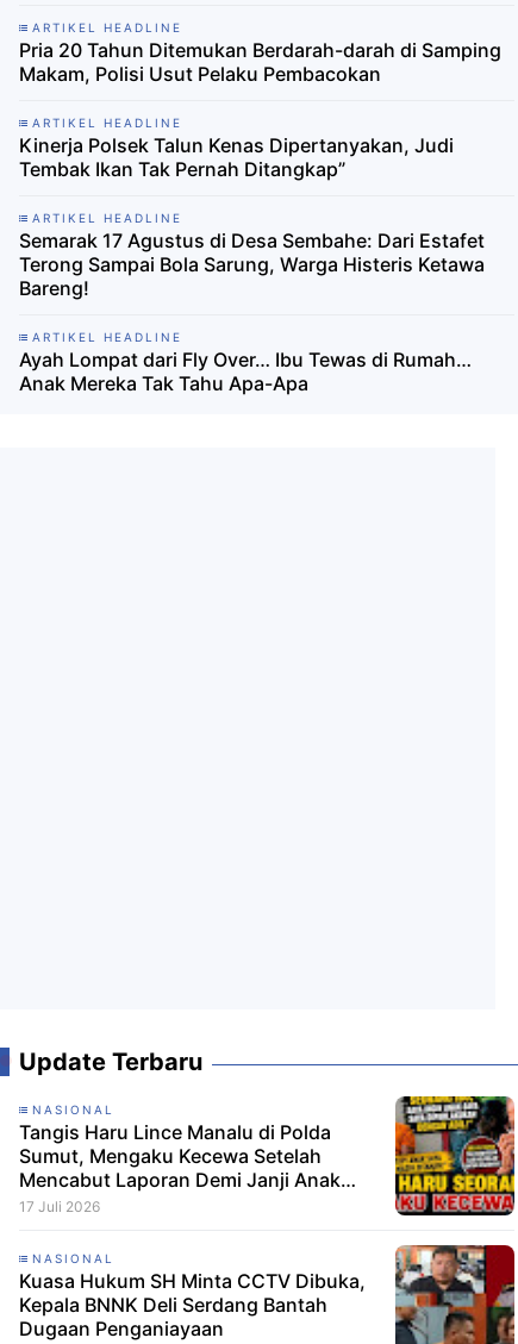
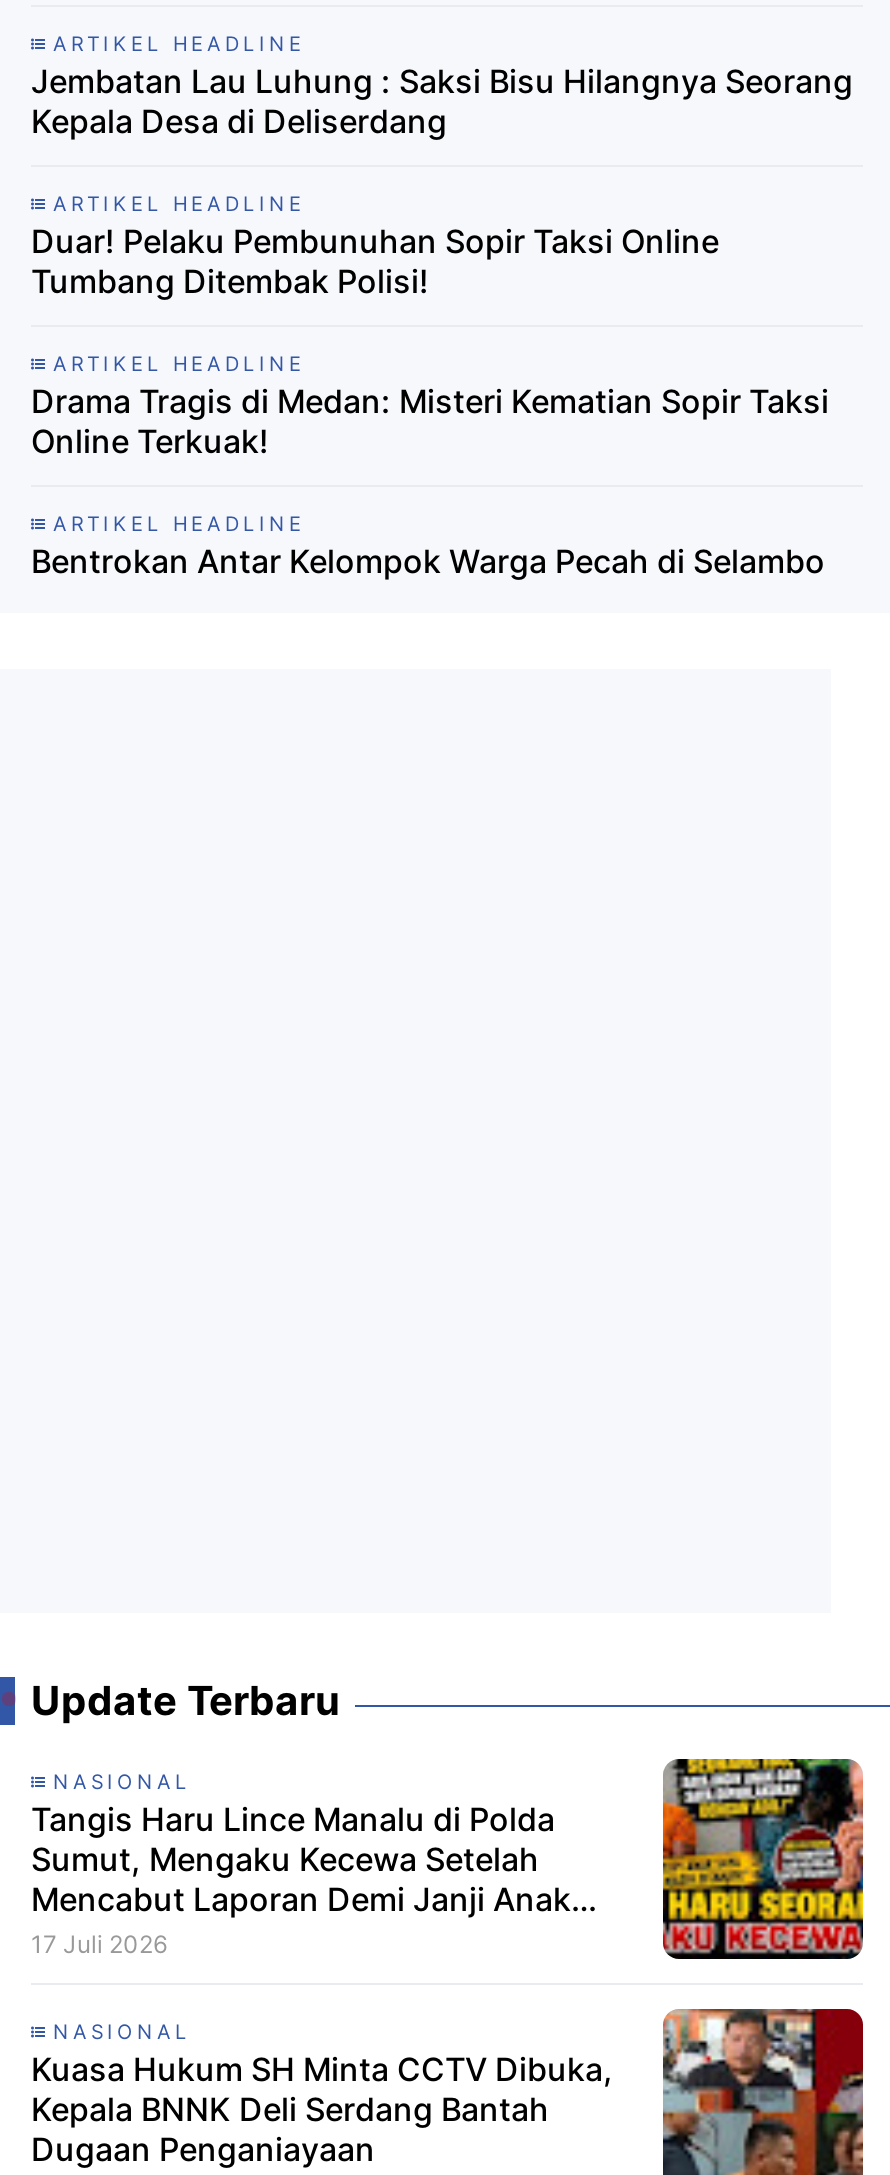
[19,38,501,86] Pria 20 Tahun Ditemukan Berdarah-darah di Samping | Makam, Polisi Usut Pelaku Pembacokan -> [31,61,853,141] Jembatan Lau Luhung : Saksi Bisu Hilangnya Seorang | Kepala Desa di Deliserdang
[19,134,454,181] Kinerja Polsek Talun Kenas Dipertanyakan, Judi | Tembak Ikan Tak Pernah Ditangkap” -> [31,221,719,301] Duar! Pelaku Pembunuhan Sopir Taksi Online | Tumbang Ditembak Polisi!
[19,229,485,300] Semarak 17 Agustus di Desa Sembahe: Dari Estafet | Terong Sampai Bola Sarung, Warga Histeris Ketawa | Bareng! -> [31,381,829,461] Drama Tragis di Medan: Misteri Kematian Sopir Taksi | Online Terkuak!
[19,348,472,395] Ayah Lompat dari Fly Over… Ibu Tewas di Rumah… | Anak Mereka Tak Tahu Apa-Apa -> [31,541,825,581] Bentrokan Antar Kelompok Warga Pecah di Selambo

